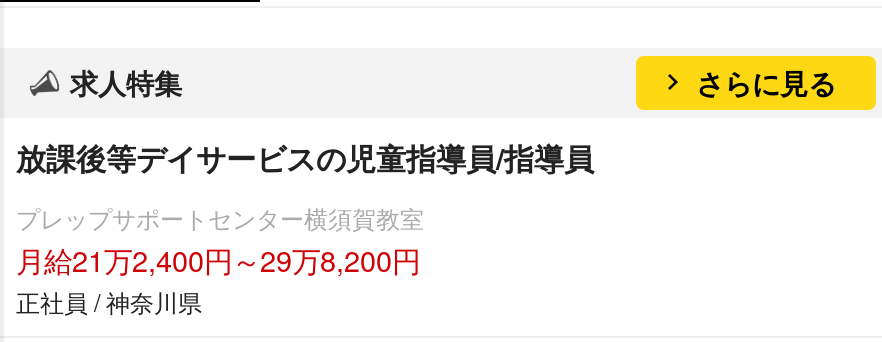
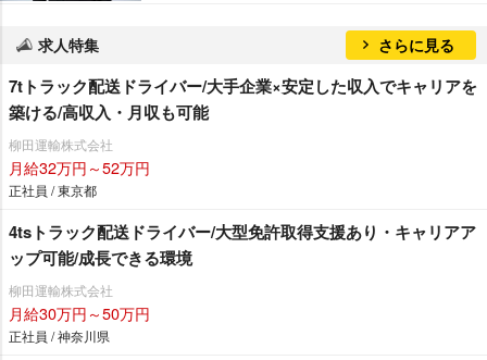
[16,136,594,280] 放課後等デイサービスの児童指導員/指導員 | プレップサポートセンター横須賀教室 | 月給21万2,400円～29万8,200円 -> [9,74,477,324] 7tトラック配送ドライバー/大手企業×安定した収入でキャリアを | 築ける/高収入・月収も可能 | 柳田運輸株式会社 | 月給32万円～52万円 | 正社員 / 東京都 | 4tsトラック配送ドライバー/大型免許取得支援あり・キャリアア | ップ可能/成長できる環境 | 柳田運輸株式会社 | 月給30万円～50万円

